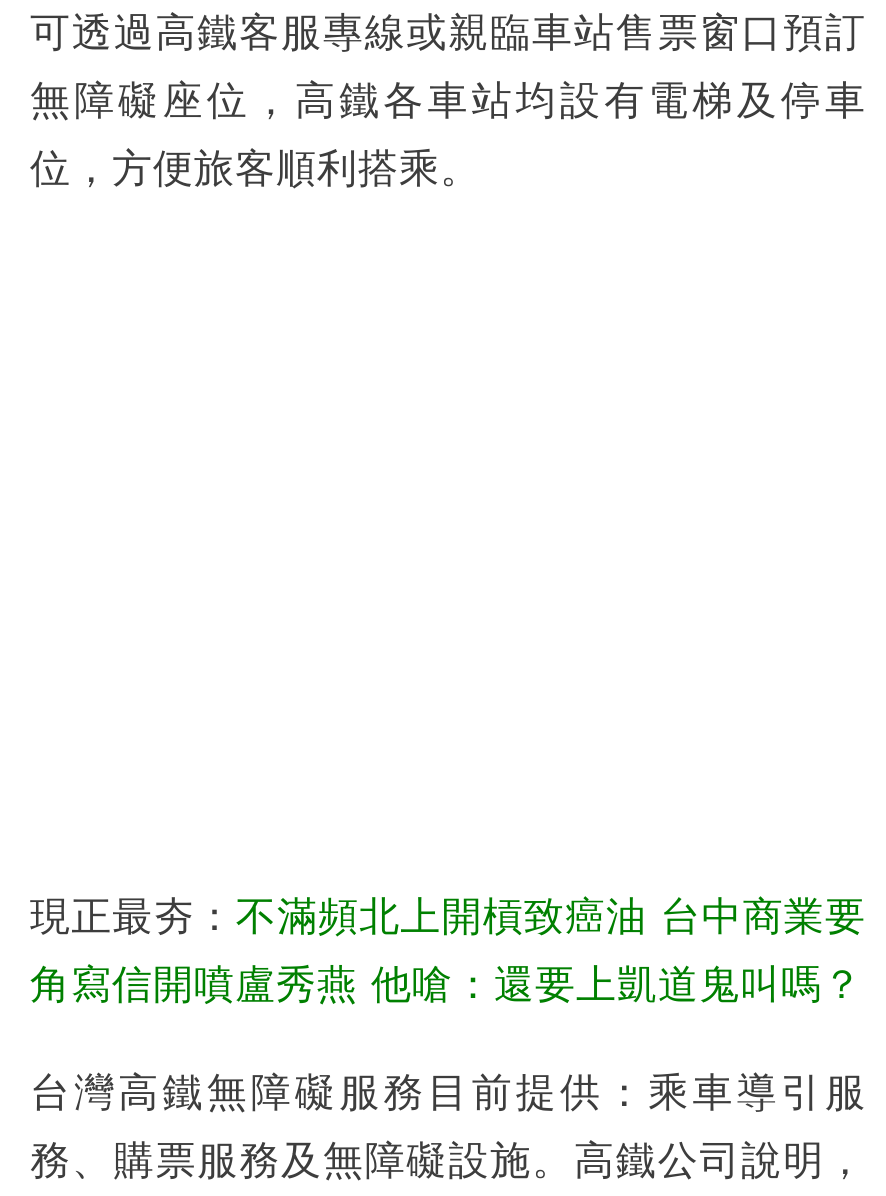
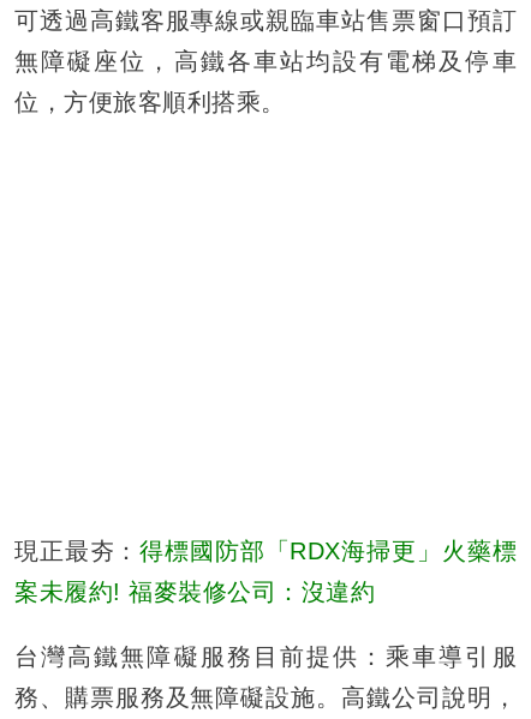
[30,893,866,937] 現正最夯：不滿頻北上開槓致癌油 台中商業要 -> [14,537,517,564] 現正最夯：得標國防部「RDX海掃更」火藥標
[30,961,863,1005] 角寫信開噴盧秀燕 他嗆：還要上凱道鬼叫嗎？ -> [14,578,375,605] 案未履約! 福麥裝修公司：沒違約

